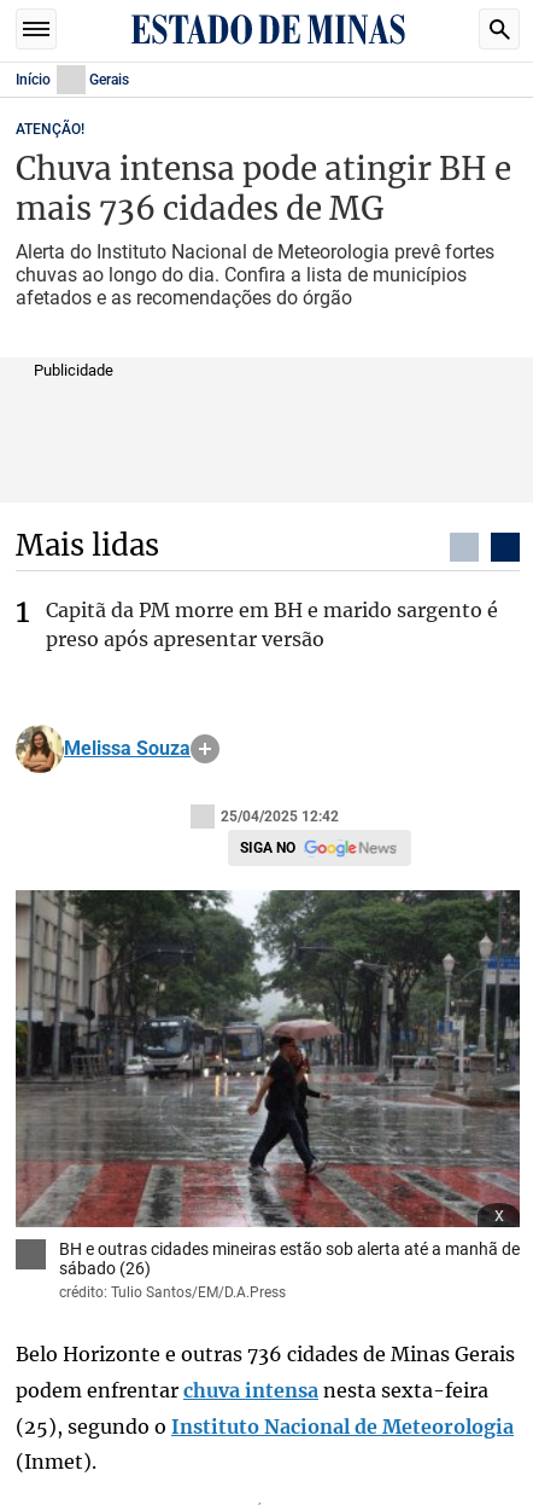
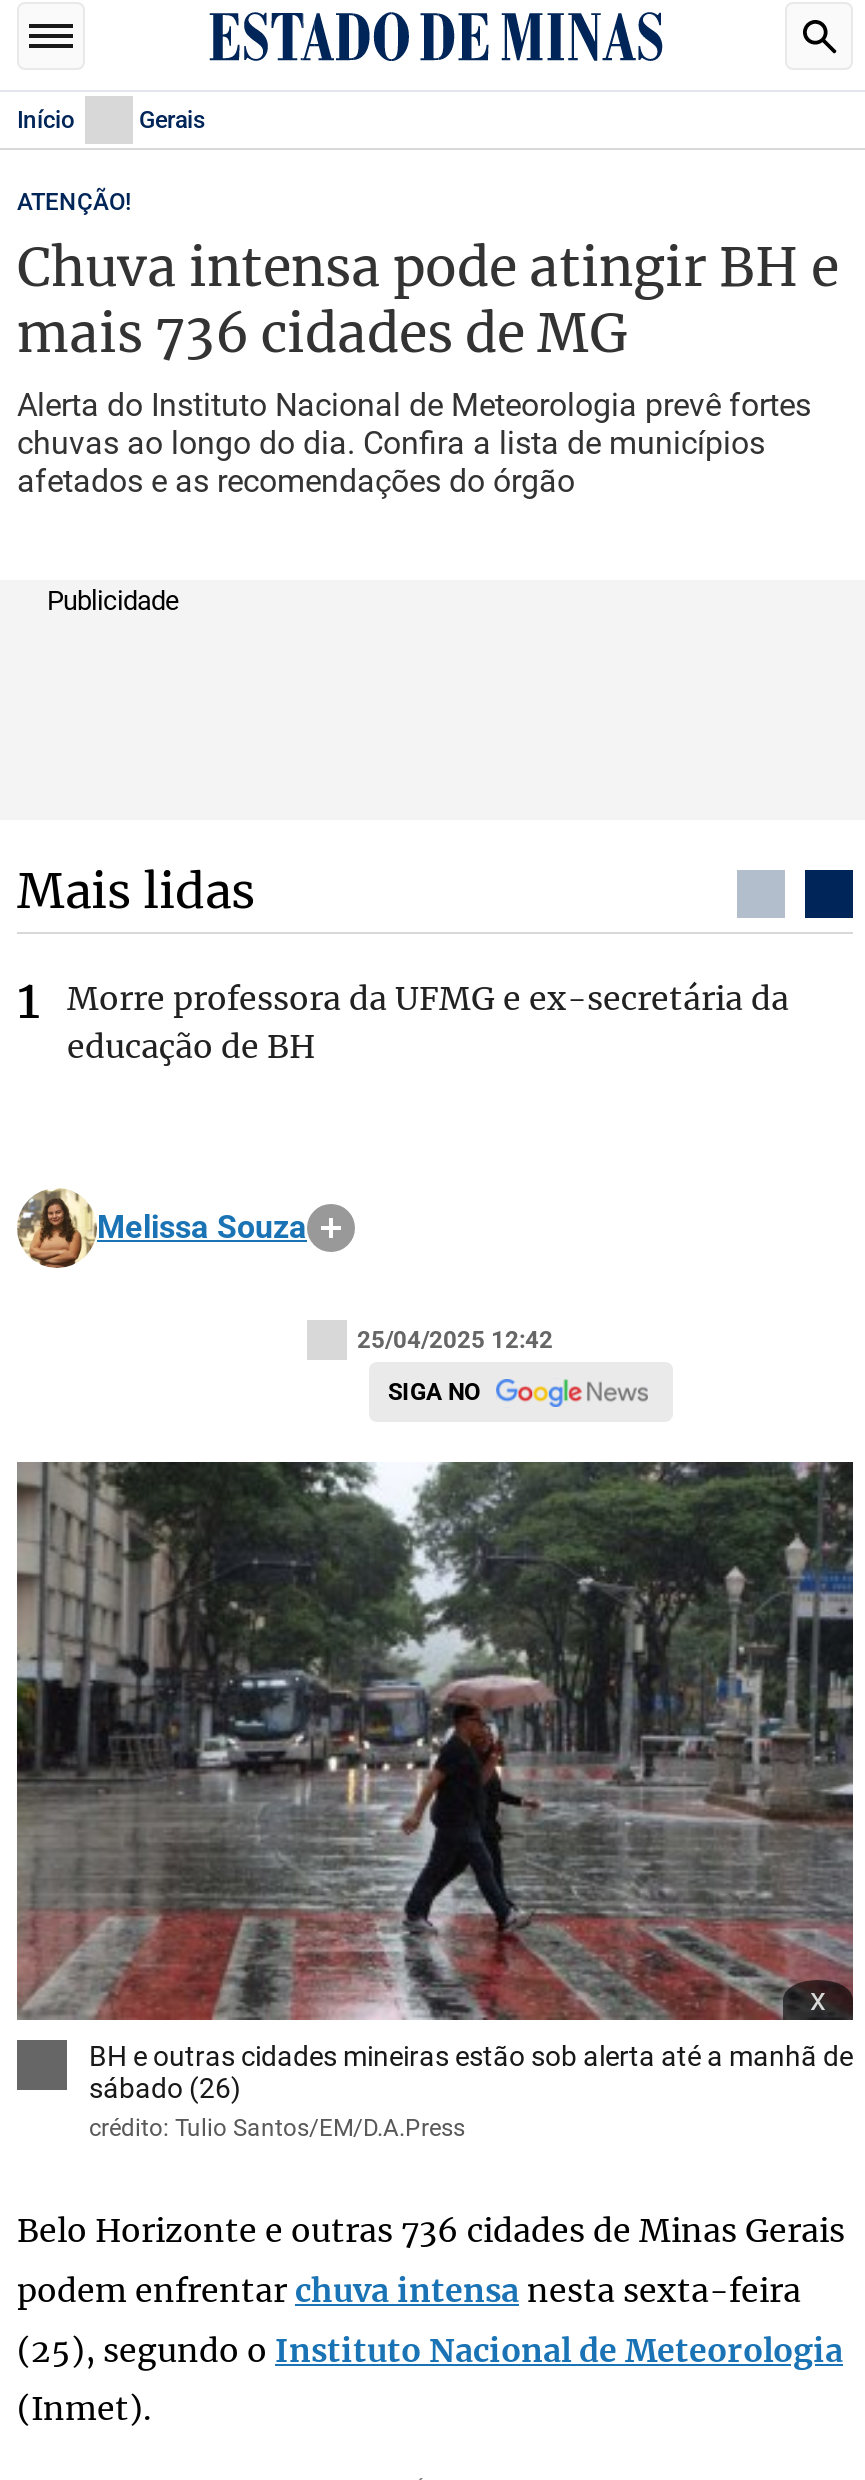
[46,598,498,651] Capitã da PM morre em BH e marido sargento é | preso após apresentar versão -> [67,978,789,1066] Morre professora da UFMG e ex-secretária da | educação de BH

